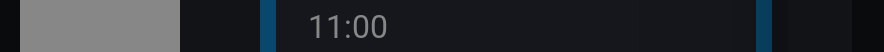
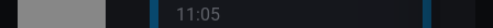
[308,8,388,46] 11:00 -> [176,4,220,25] 11:05

